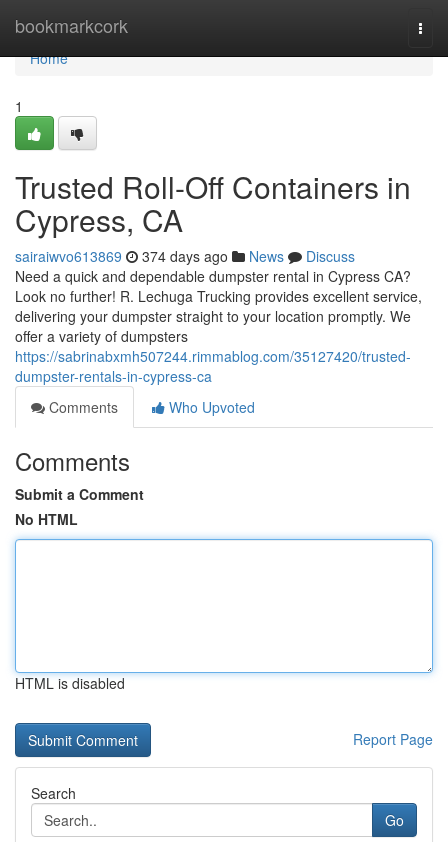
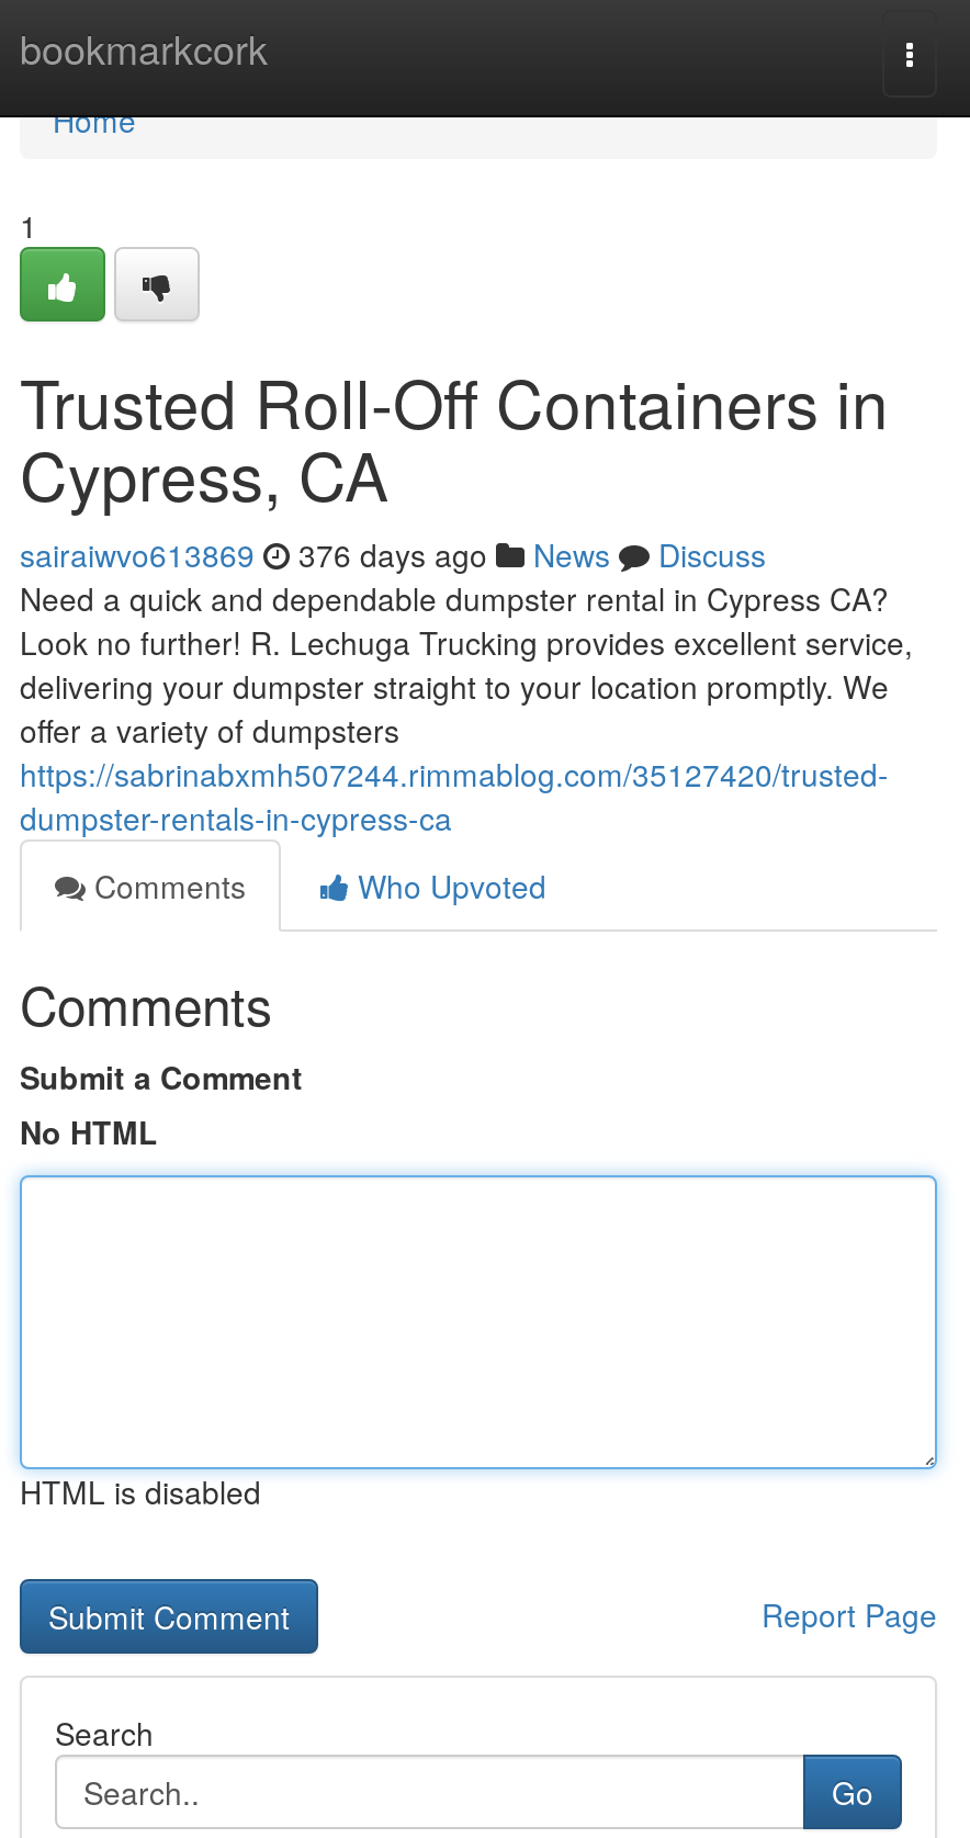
[15,246,355,266] sairaiwvo613869 374 days ago News Discuss -> [20,532,766,576] sairaiwvo613869 376 days ago News Discuss

